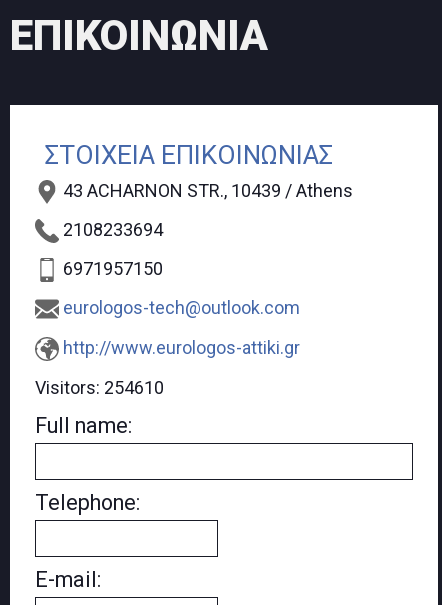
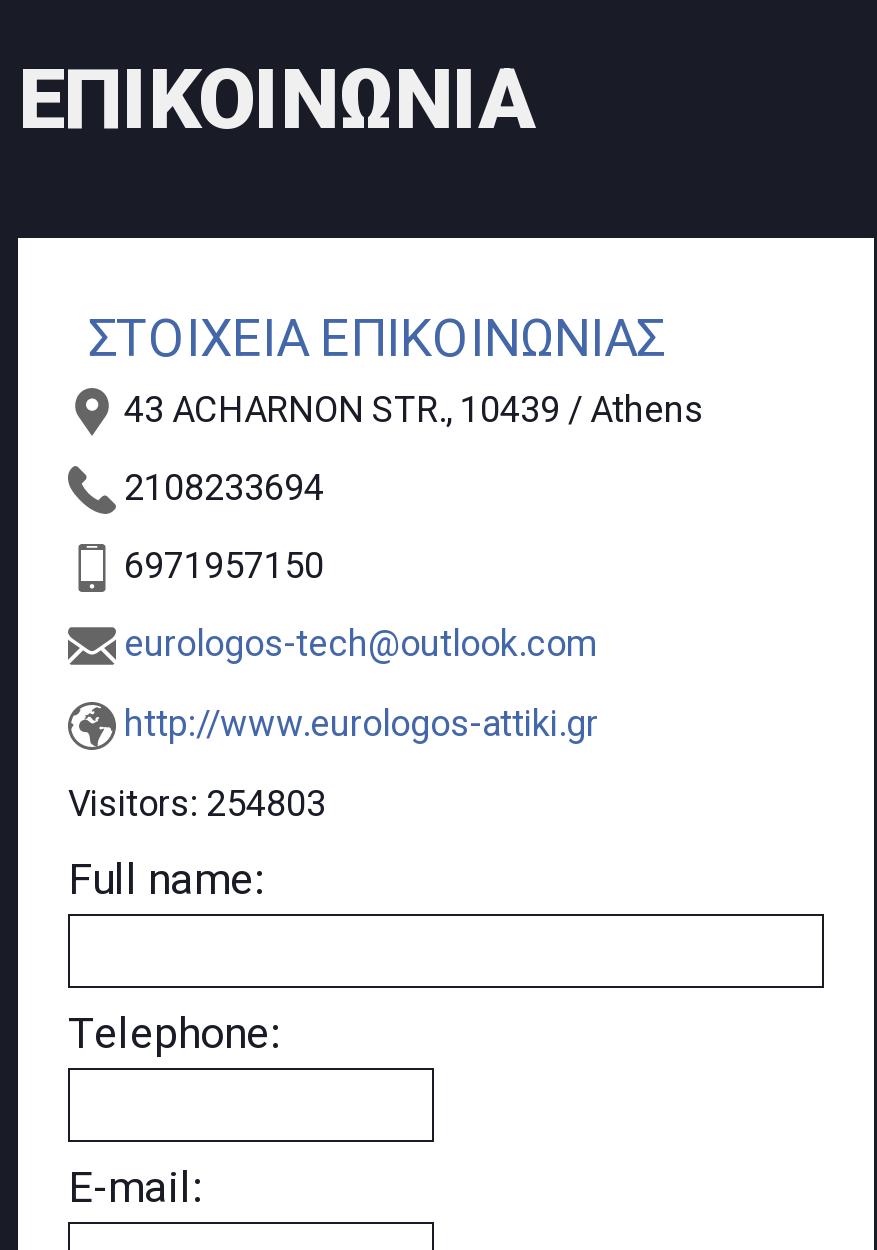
[35,377,164,398] Visitors: 254610 -> [68,781,326,823] Visitors: 254803

